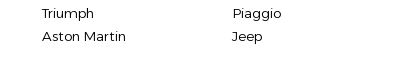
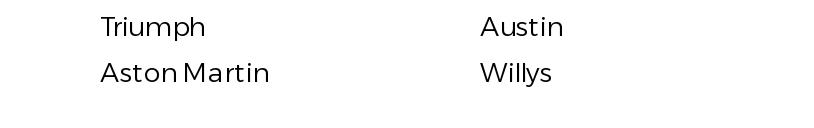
[232,5,281,21] Piaggio -> [480,11,562,43] Austin
[232,28,262,44] Jeep -> [480,57,552,89] Willys

